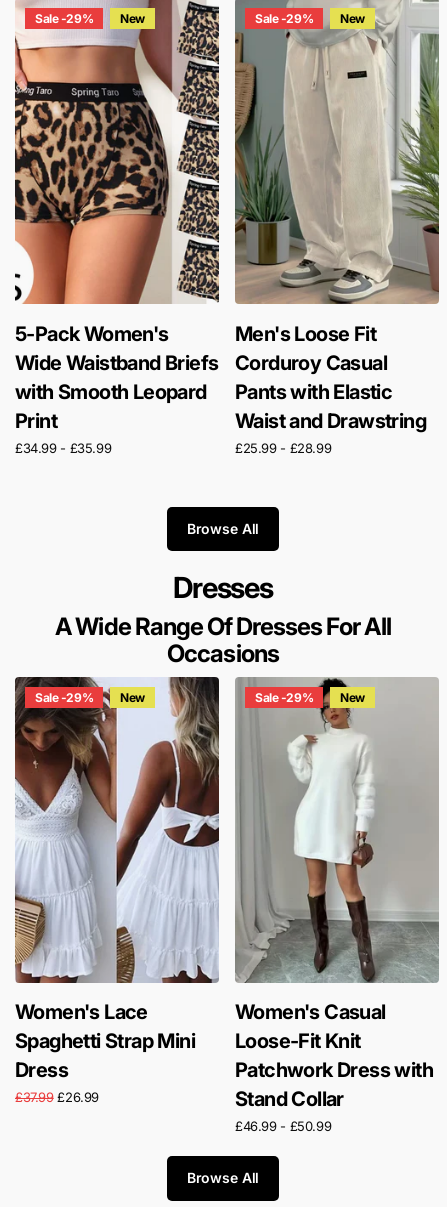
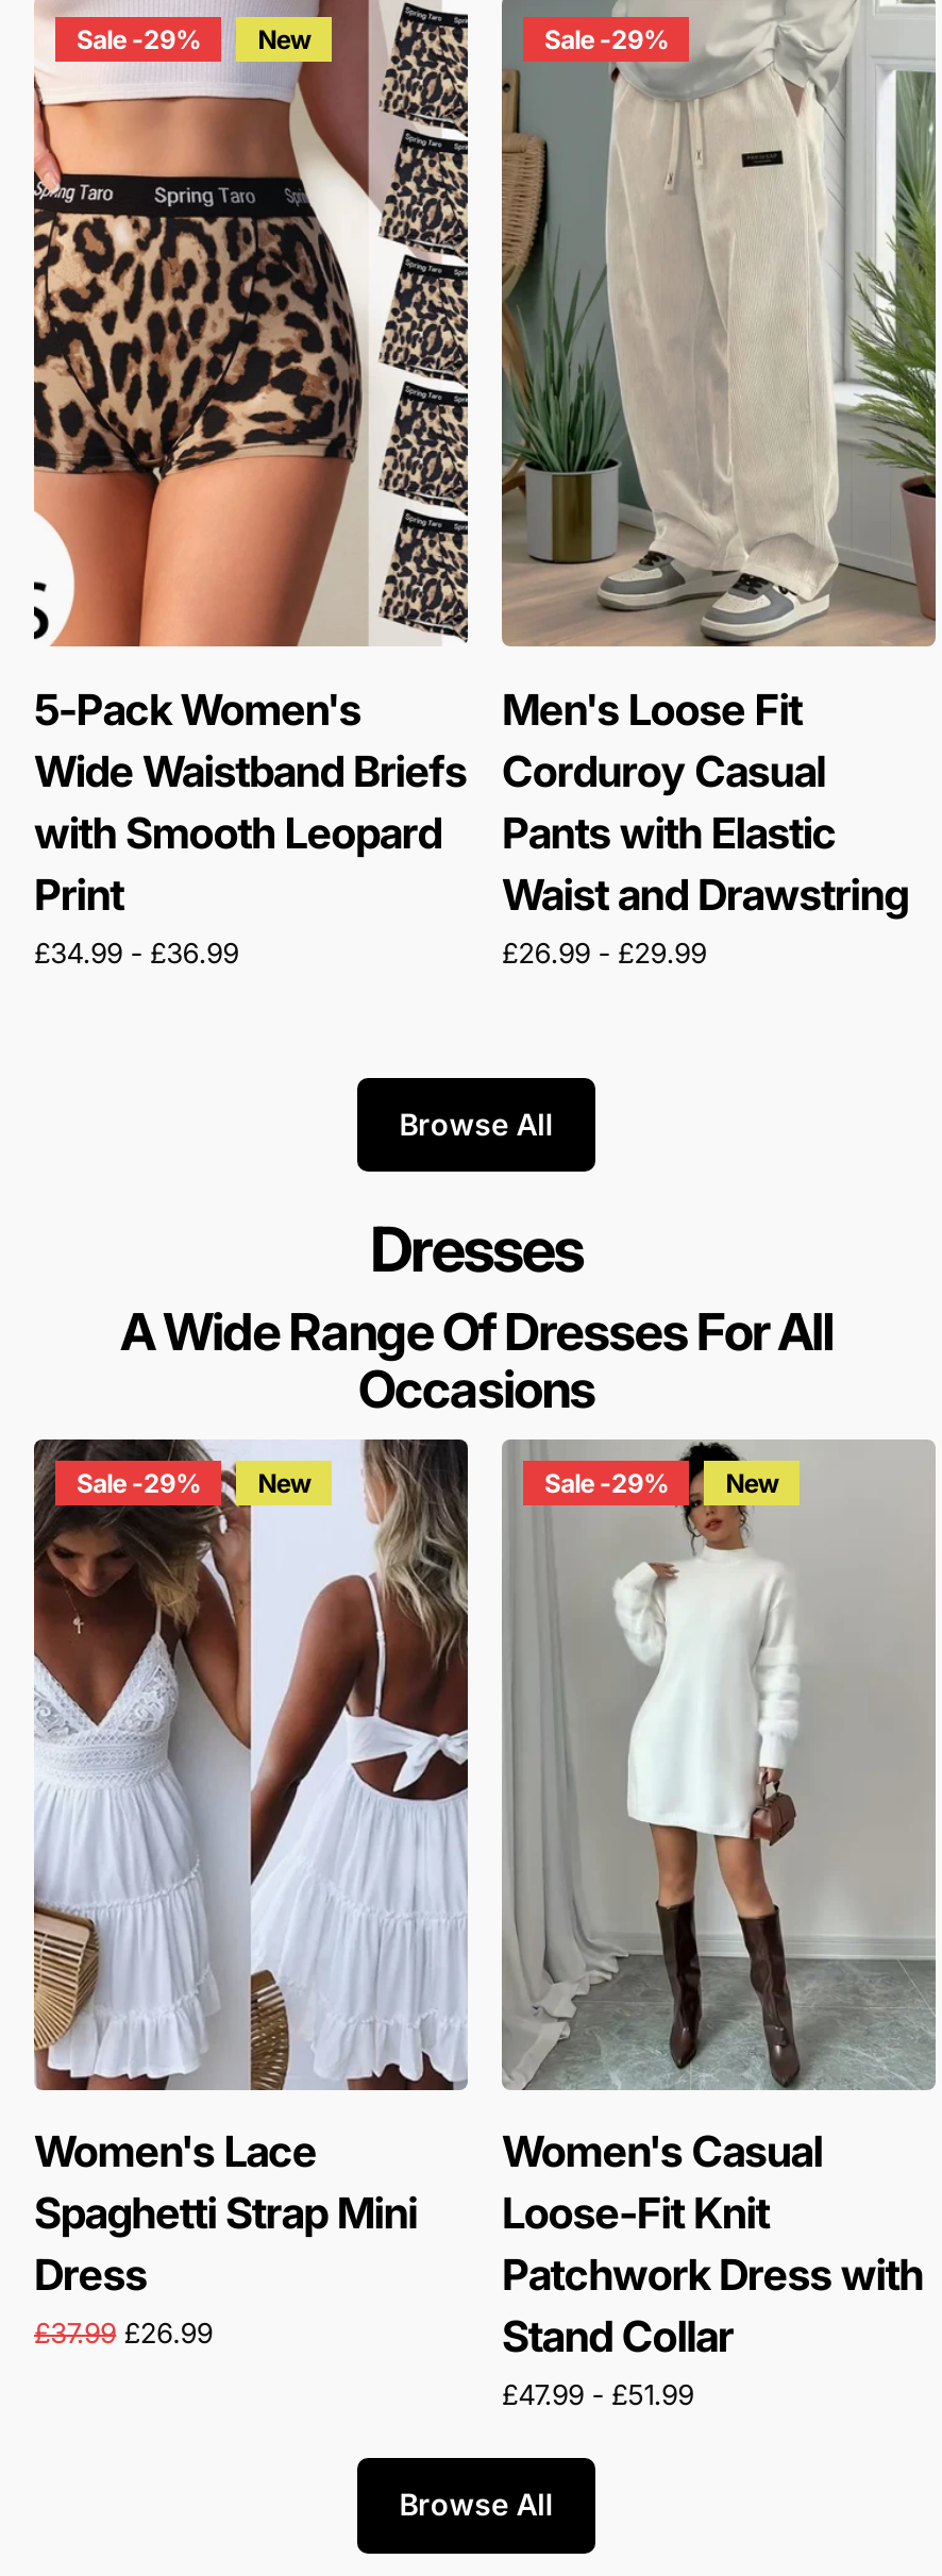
[340,11,365,26] New -> none
[15,440,111,456] £34.99 - £35.99 -> [34,935,239,969] £34.99 - £36.99
[235,440,331,456] £25.99 - £28.99 -> [502,935,706,969] £26.99 - £29.99
[235,1118,331,1134] £46.99 - £50.99 -> [502,2377,694,2411] £47.99 - £51.99

